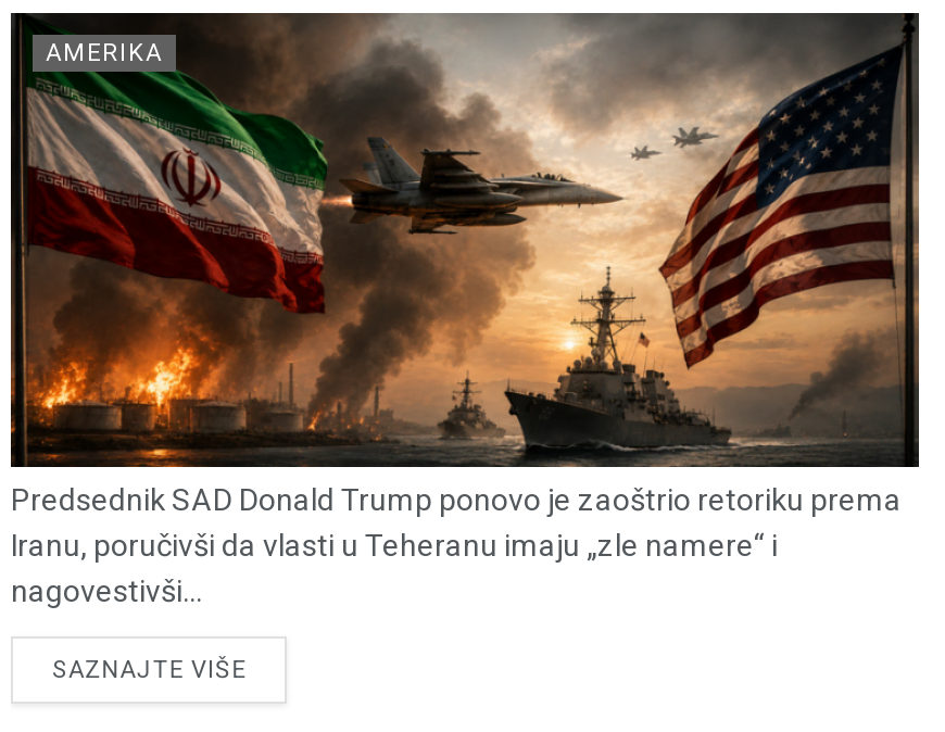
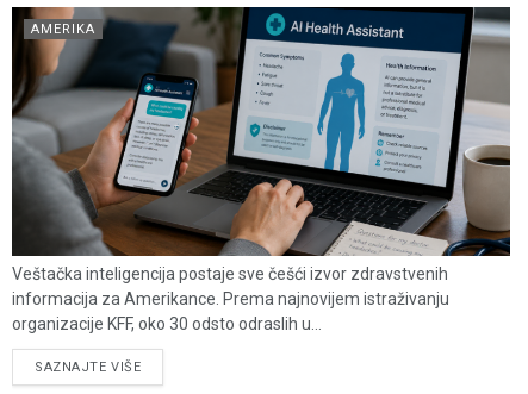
[11,11,919,607] [image] | Predsednik SAD Donald Trump ponovo je zaoštrio retoriku prema | Iranu, poručivši da vlasti u Teheranu imaju „zle namere“ i | nagovestivši... -> [11,6,511,333] [image] | Veštačka inteligencija postaje sve češći izvor zdravstvenih | informacija za Amerikance. Prema najnovijem istraživanju | organizacije KFF, oko 30 odsto odraslih u...

